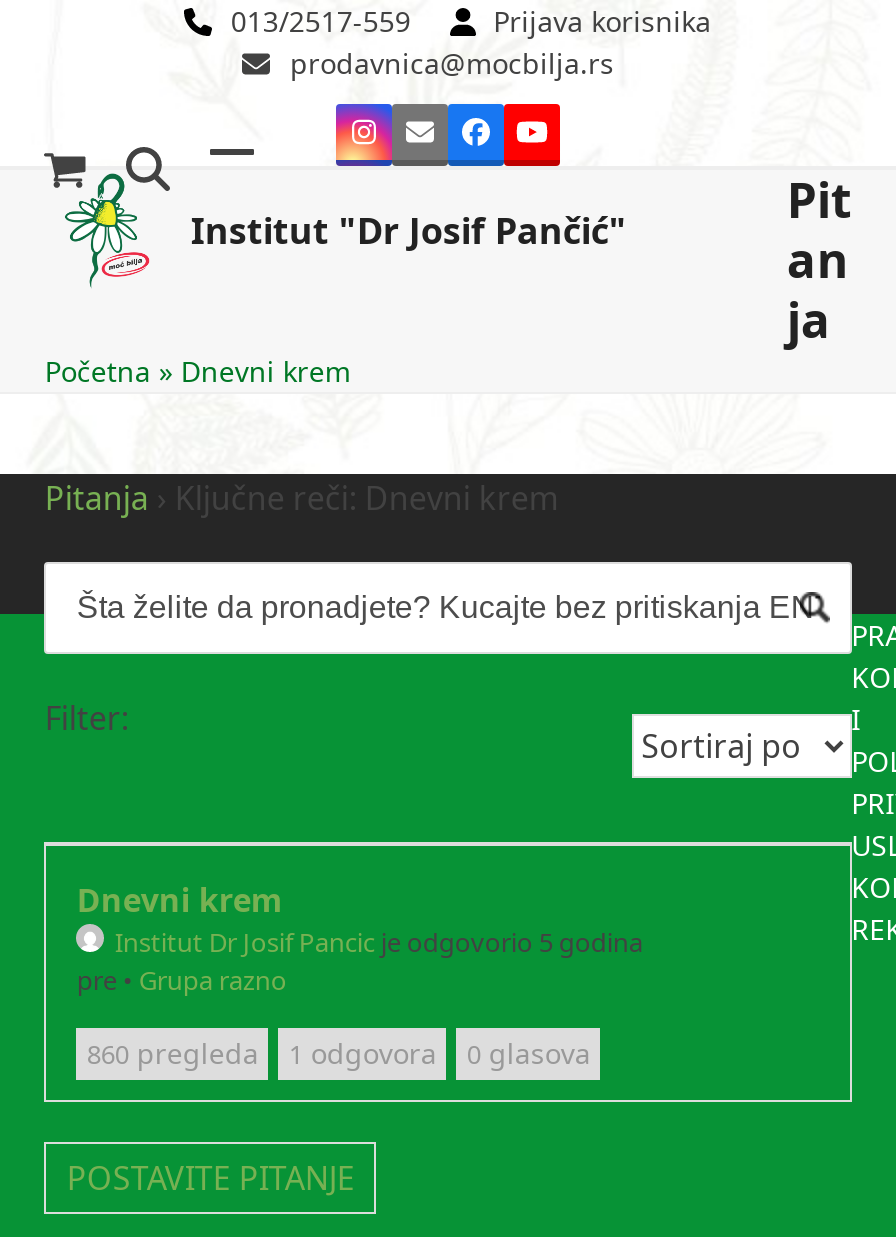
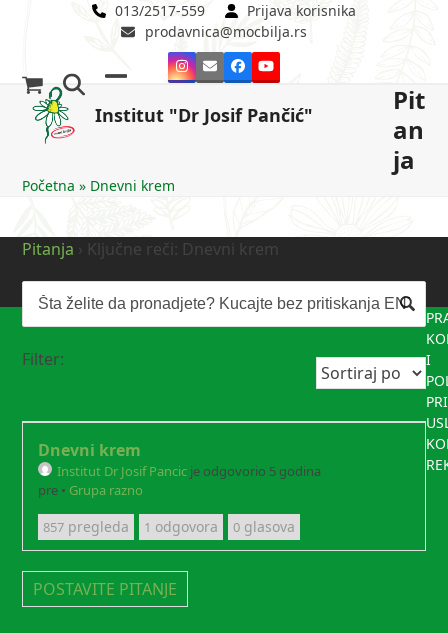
[87,1034,591,1072] 860 pregleda 1 odgovora 0 glasova -> [43,517,295,536] 857 pregleda 1 odgovora 0 glasova

